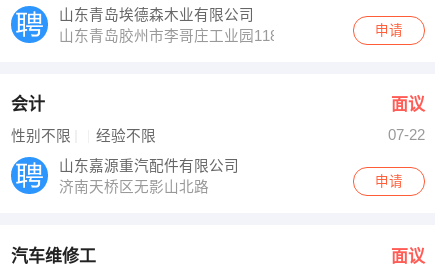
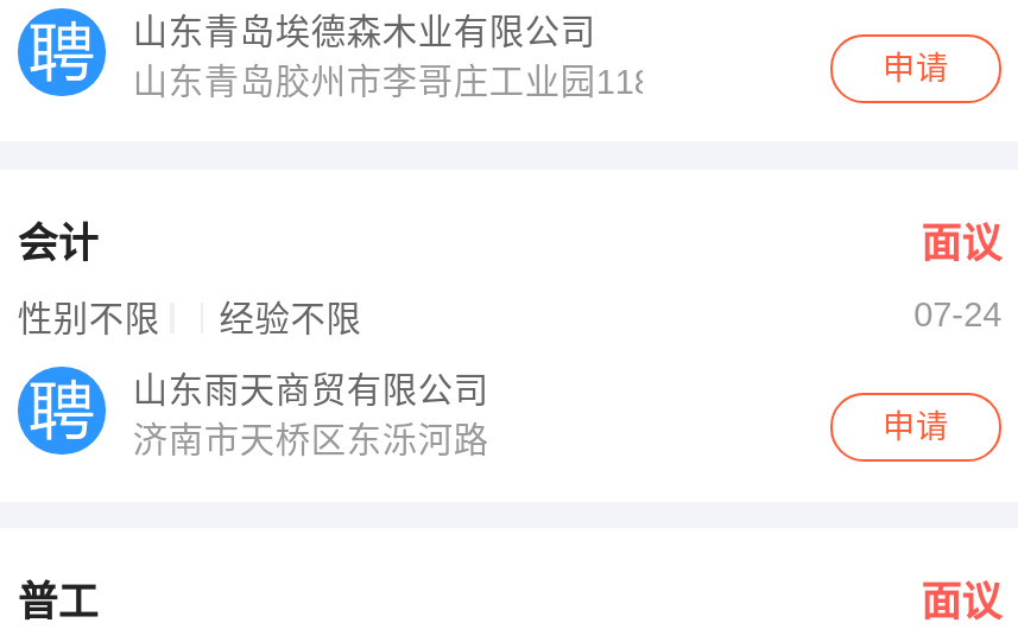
[388,127,425,143] 07-22 -> [914,295,1002,333] 07-24
[59,158,243,195] 山东嘉源重汽配件有限公司 | 济南天桥区无影山北路 -> [133,370,499,458] 山东雨天商贸有限公司 | 济南市天桥区东泺河路
[11,246,96,265] 汽车维修工 -> [18,579,98,624] 普工

